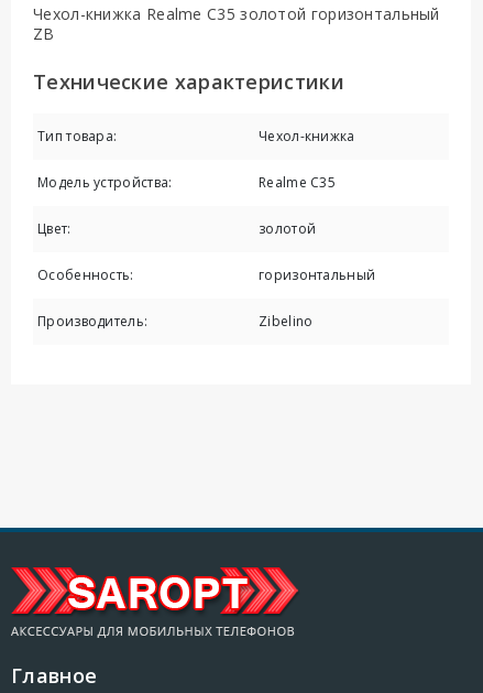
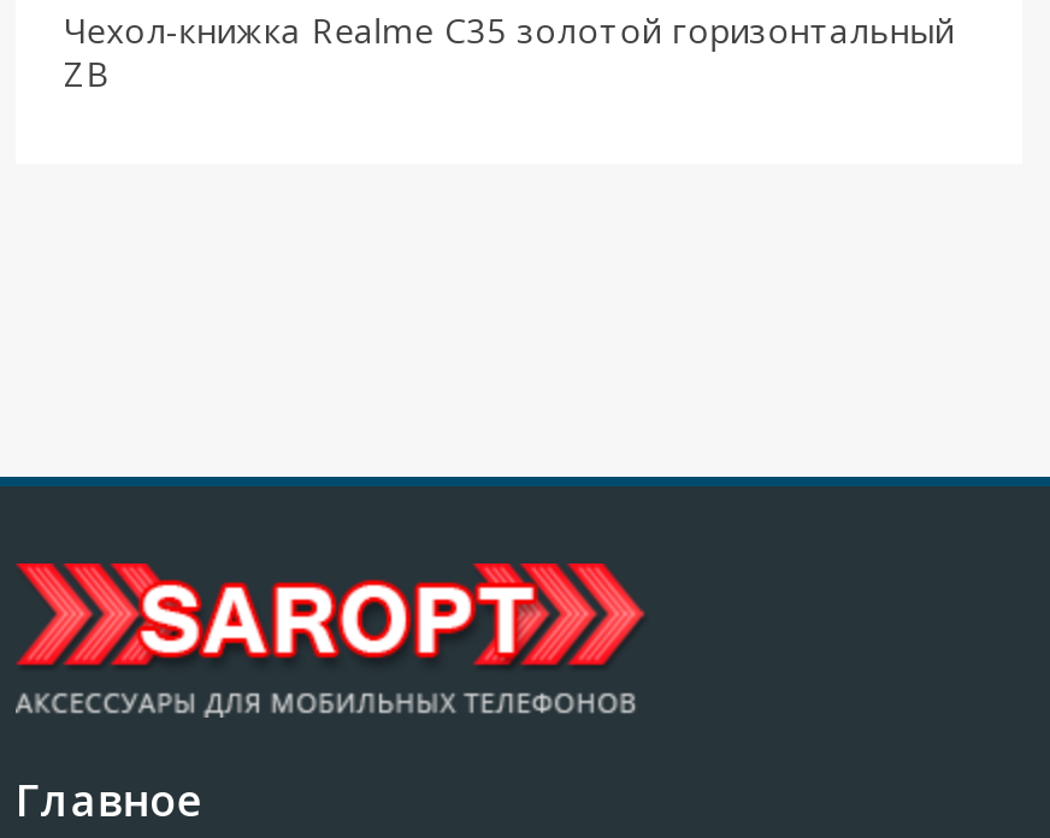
[33,68,375,330] Технические характеристики | Тип товара: | Чехол-книжка | Модель устройства: | Realme C35 | Цвет: | золотой | Особенность: | горизонтальный | Производитель: | Zibelino -> none

